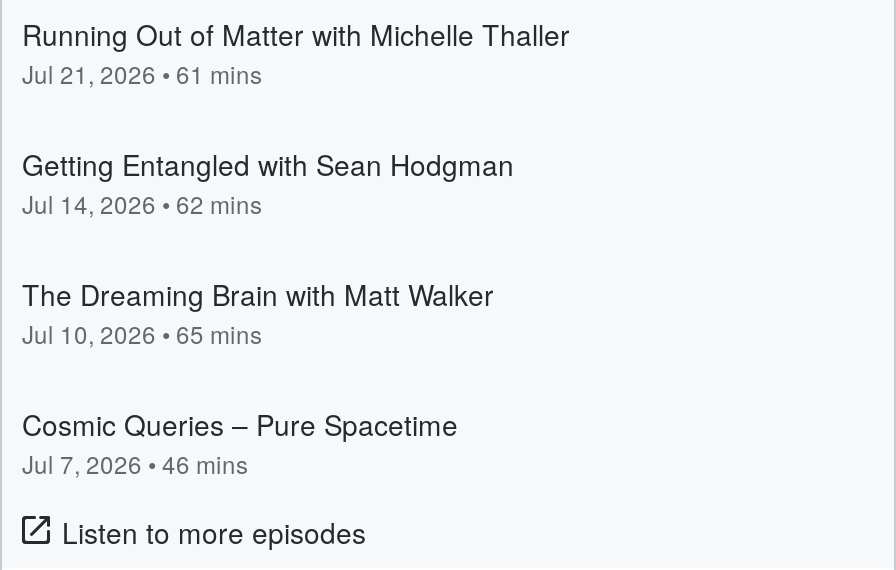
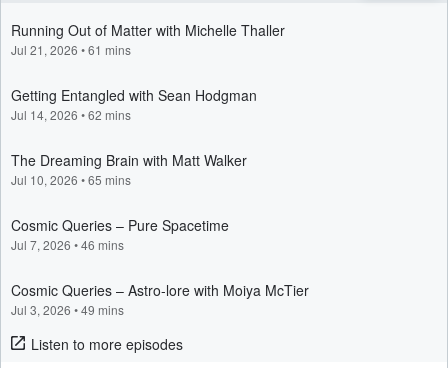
none -> [11,280,309,318] Cosmic Queries – Astro-lore with Moiya McTier | Jul 3, 2026 • 49 mins

